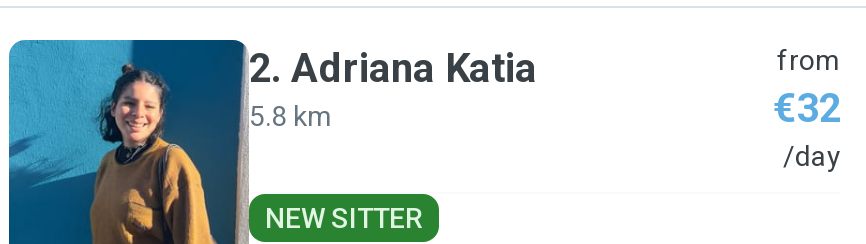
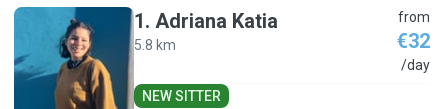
[249,44,537,92] 2. Adriana Katia -> [134,9,278,33] 1. Adriana Katia

